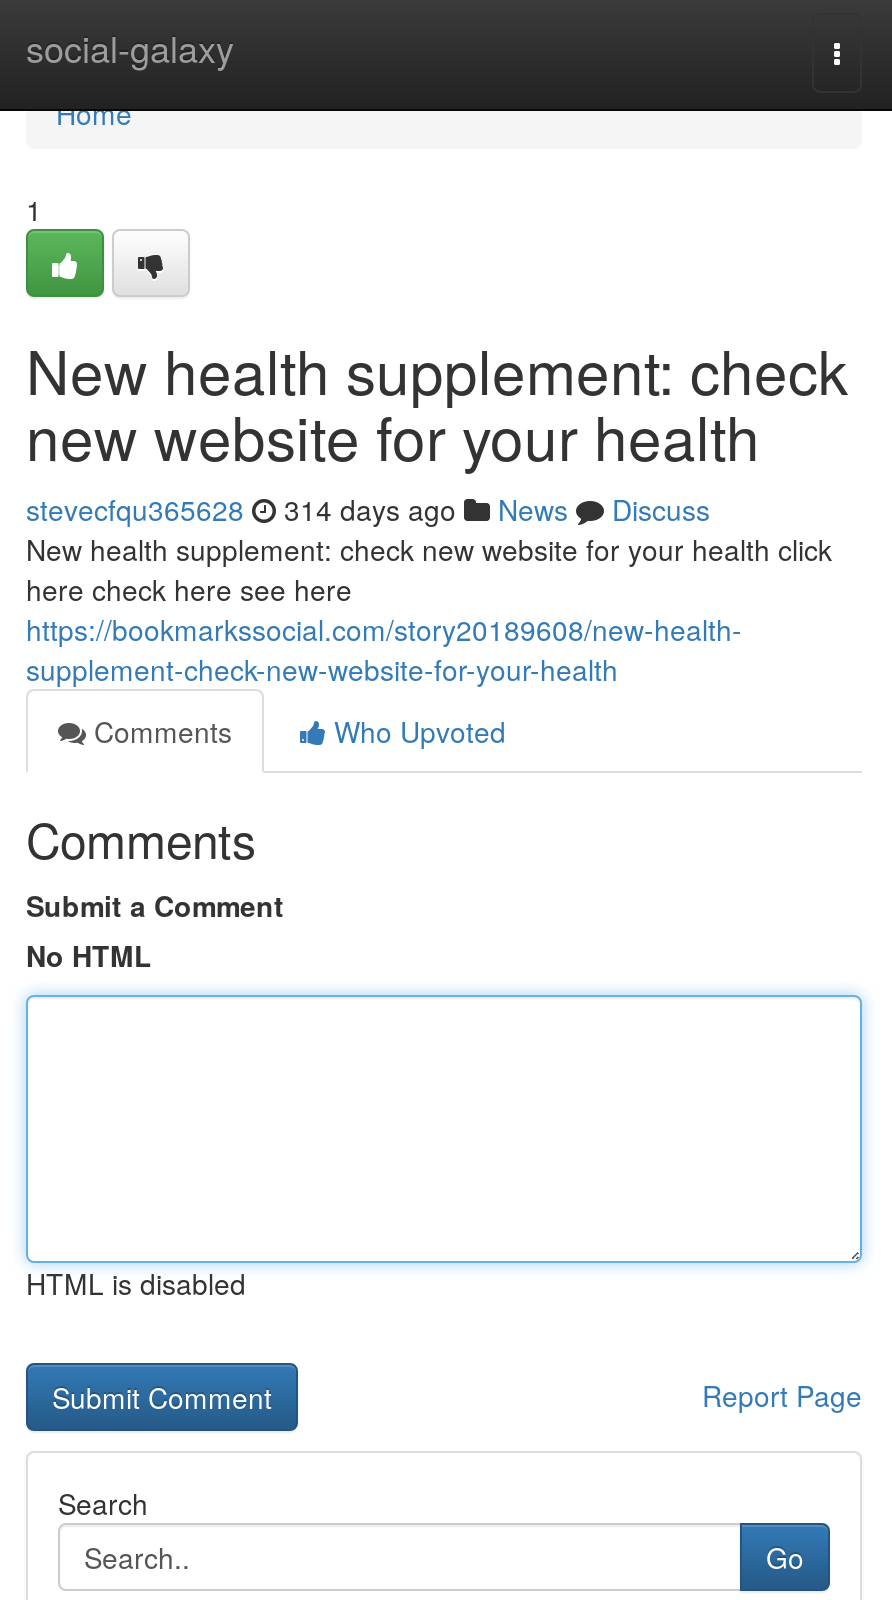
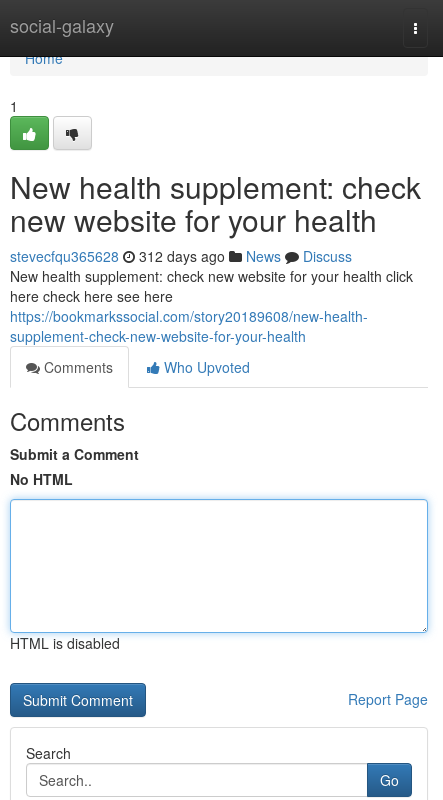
[26,489,710,529] stevecfqu365628 314 days ago News Discuss -> [10,246,352,266] stevecfqu365628 312 days ago News Discuss

